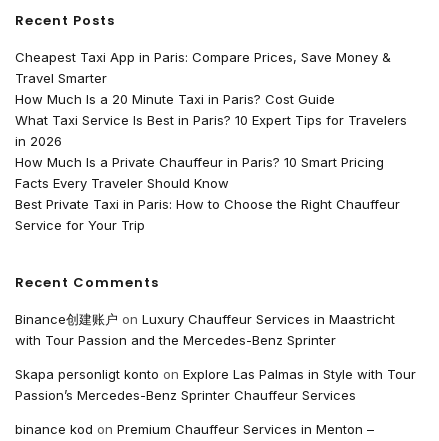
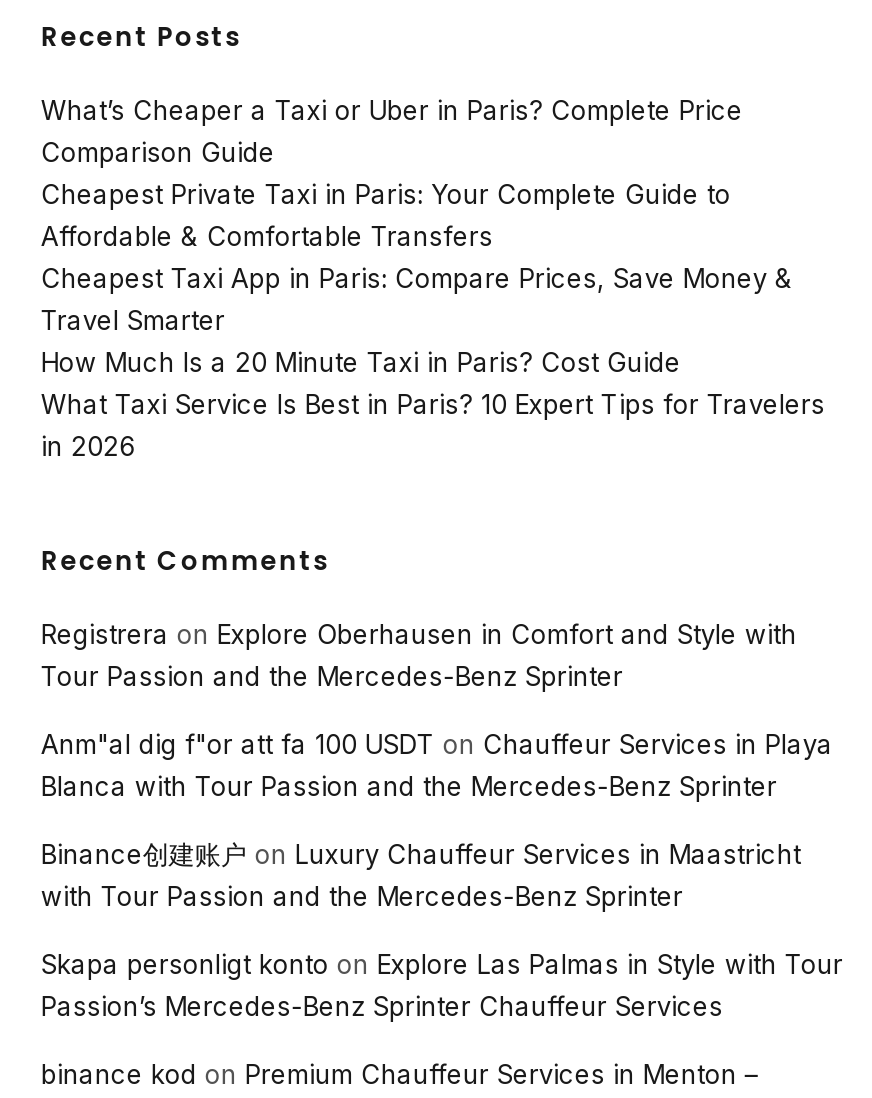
none -> [41,94,743,252] What’s Cheaper a Taxi or Uber in Paris? Complete Price | Comparison Guide | Cheapest Private Taxi in Paris: Your Complete Guide to | Affordable & Comfortable Transfers
[15,154,400,233] How Much Is a Private Chauffeur in Paris? 10 Smart Pricing | Facts Every Traveler Should Know | Best Private Taxi in Paris: How to Choose the Right Chauffeur | Service for Your Trip -> none
none -> [41,618,833,802] Registrera on Explore Oberhausen in Comfort and Style with | Tour Passion and the Mercedes-Benz Sprinter | Anm"al dig f"or att fa 100 USDT on Chauffeur Services in Playa | Blanca with Tour Passion and the Mercedes-Benz Sprinter

